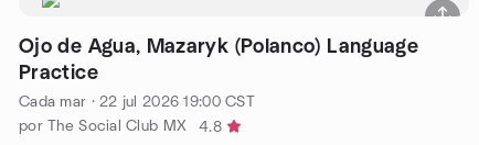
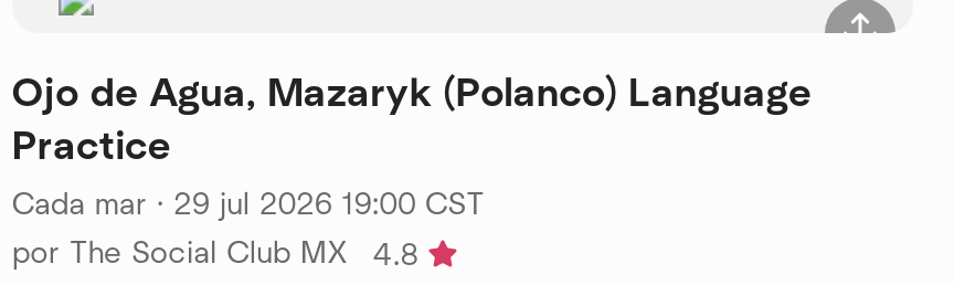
[19,94,255,109] Cada mar · 22 jul 2026 19:00 CST -> [12,189,485,220] Cada mar · 29 jul 2026 19:00 CST

